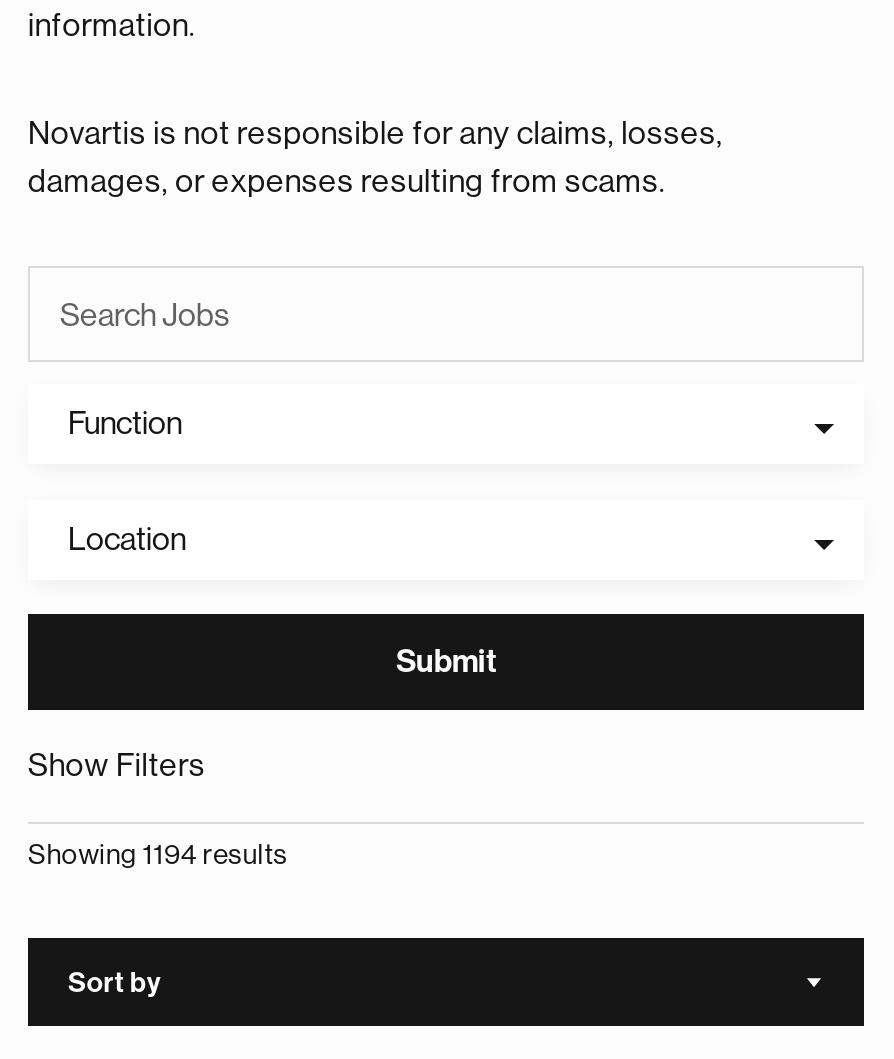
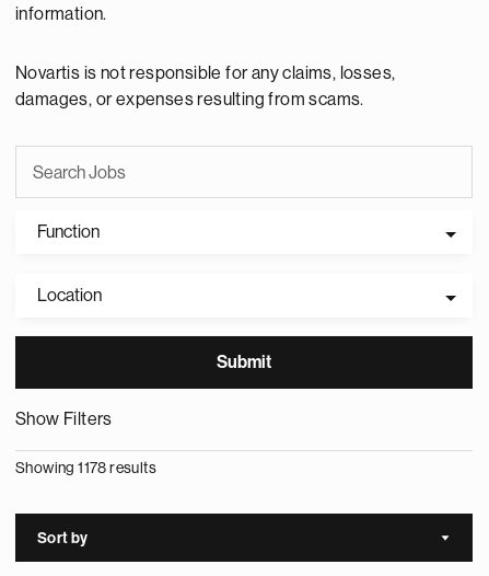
[28,840,288,868] Showing 1194 results -> [15,460,156,475] Showing 1178 results

